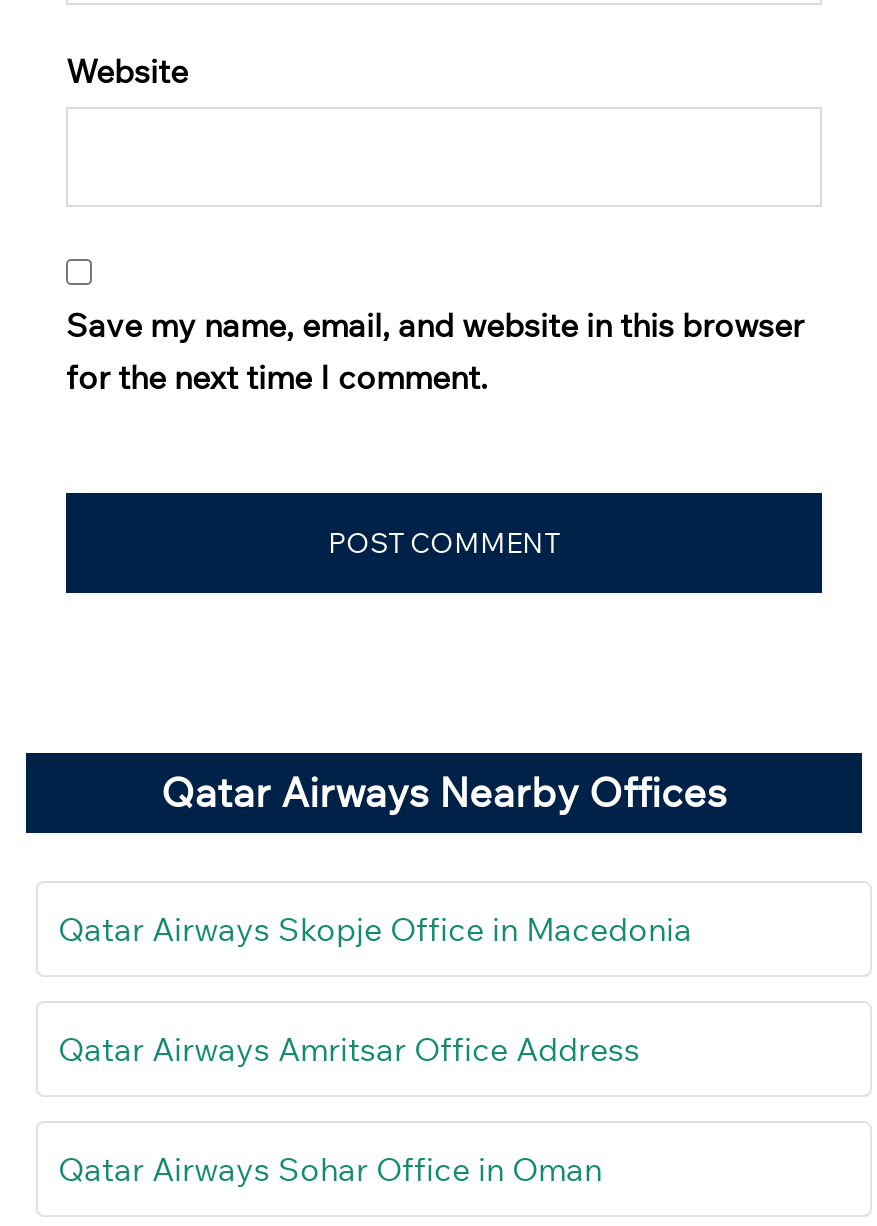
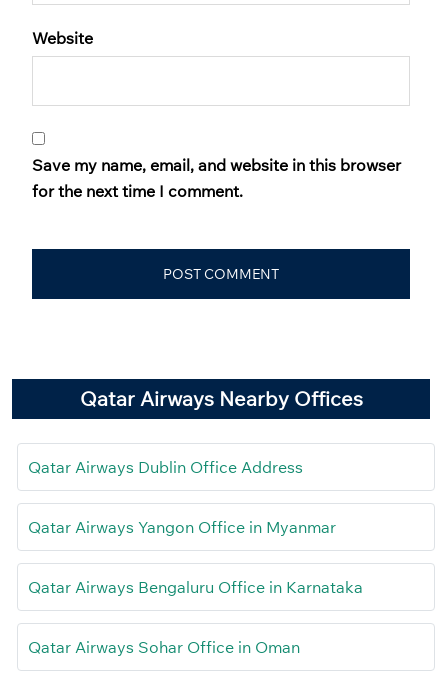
[58,909,692,1069] Qatar Airways Skopje Office in Macedonia | Qatar Airways Amritsar Office Address -> [28,457,363,597] Qatar Airways Dublin Office Address | Qatar Airways Yangon Office in Myanmar | Qatar Airways Bengaluru Office in Karnataka

